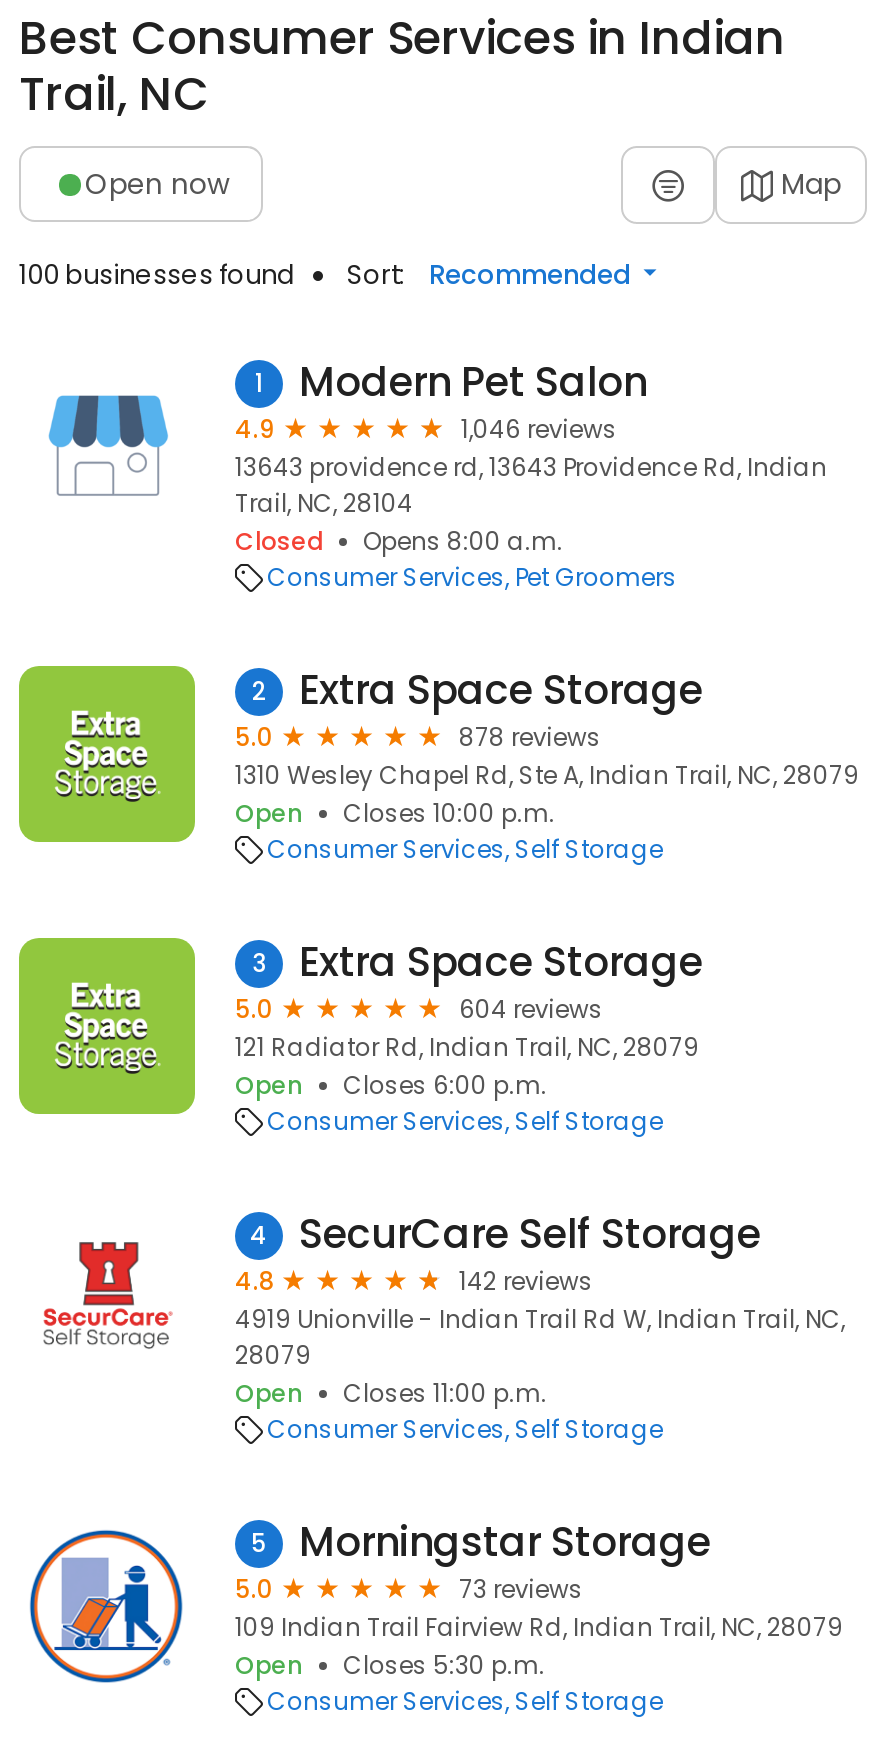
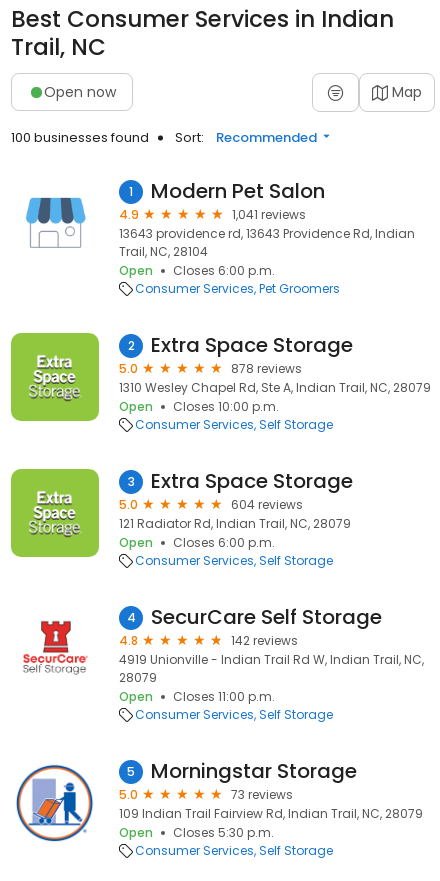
[461,412,617,446] 1,046 reviews -> [232,206,306,223] 1,041 reviews
[235,524,563,558] Closed | Opens 8:00 a.m. -> [119,262,275,279] Open | Closes 6:00 p.m.

